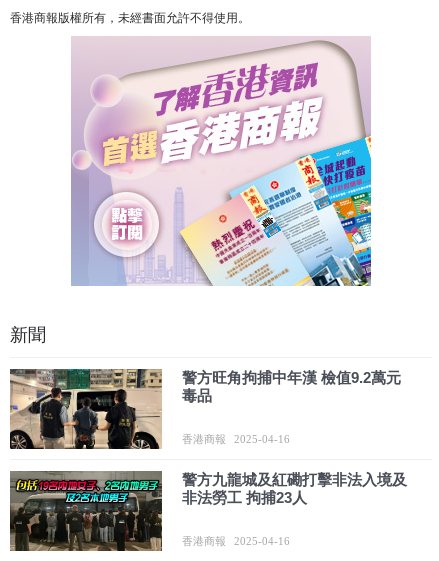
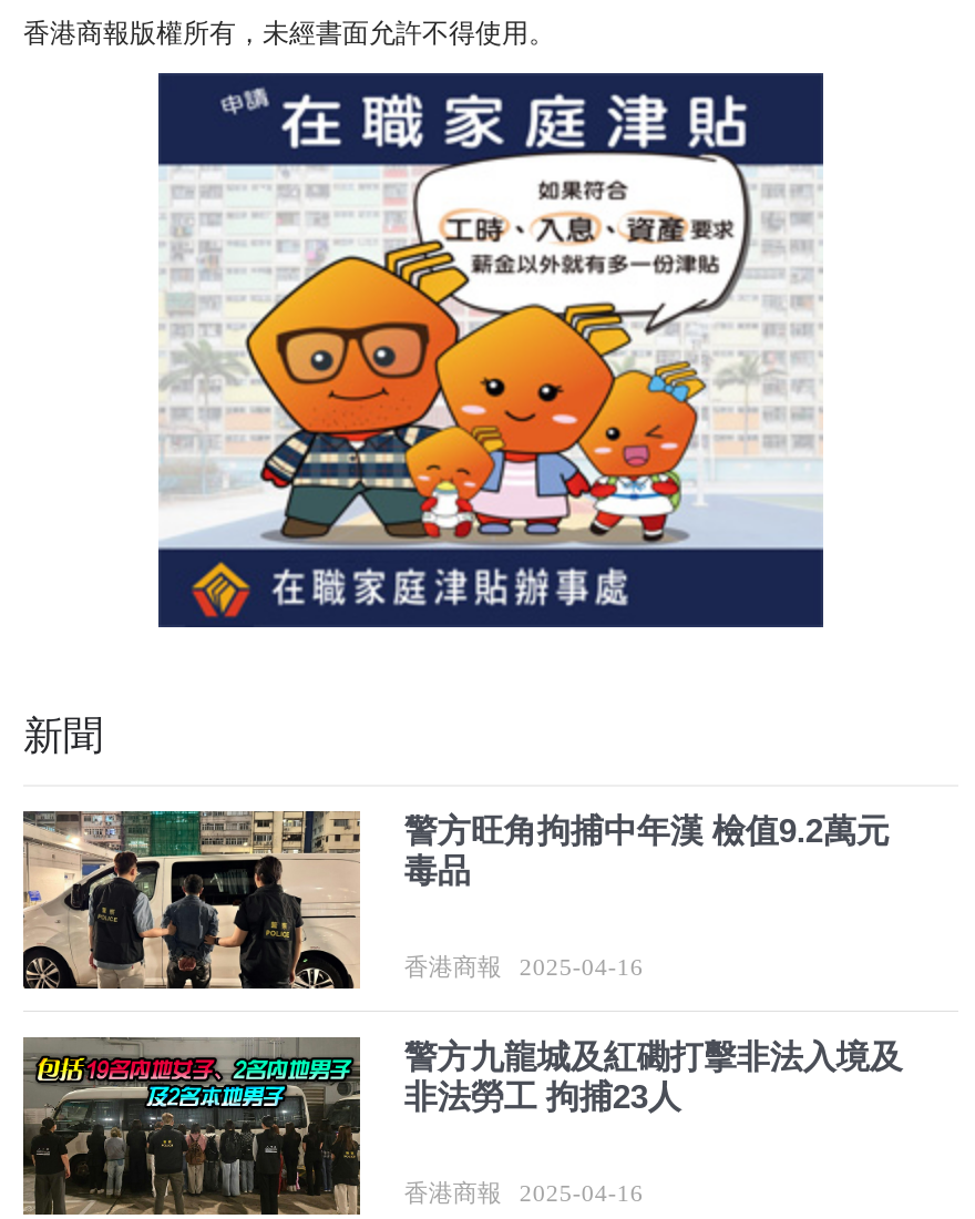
[71,36,372,287] [image] -> [156,71,825,629] [image]

